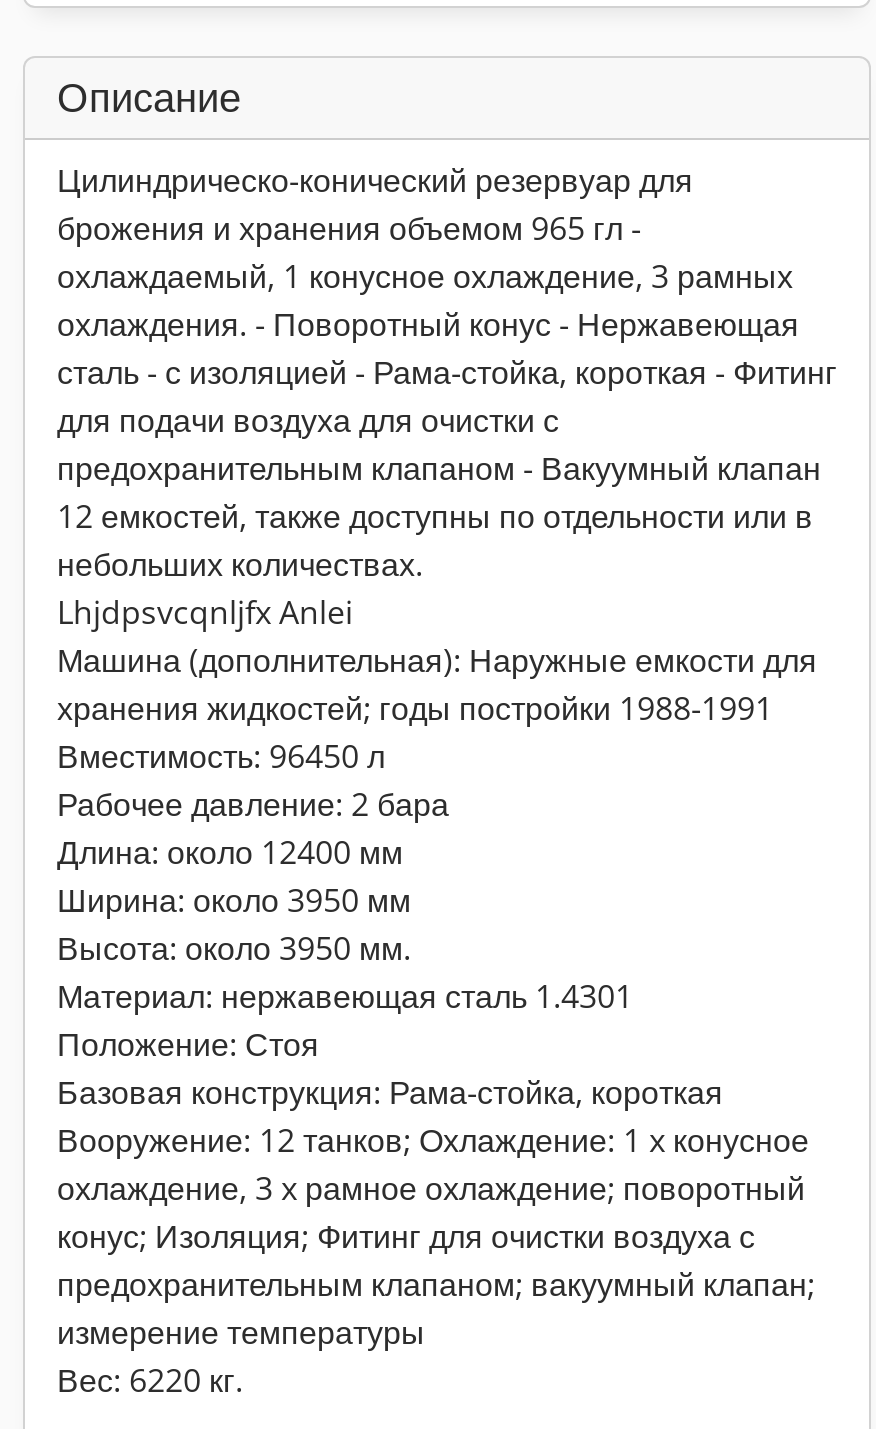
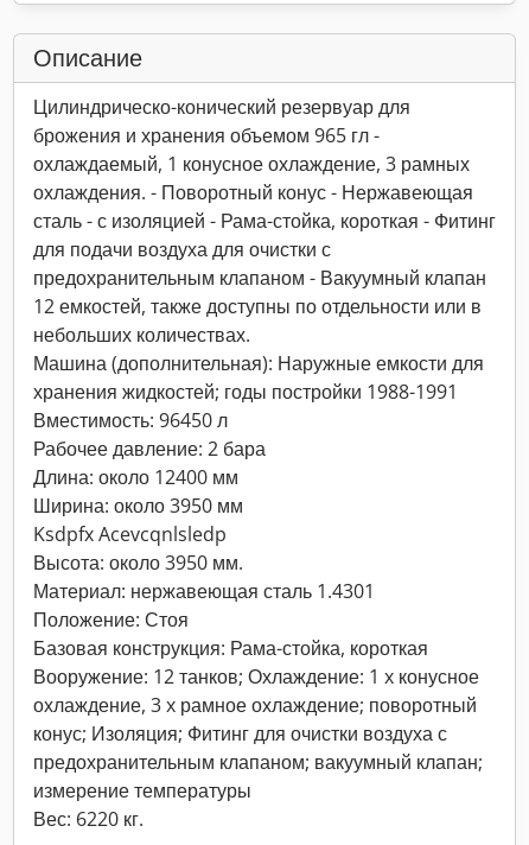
[57,590,353,634] Lhjdpsvcqnljfx Anlei -> none
moved [57,638,817,922] -> [33,350,484,519]: Машина (дополнительная): Наружные емкости для | хранения жидкостей; годы постройки 1988-1991 | Вместимость: 96450 л | Рабочее давление: 2 бара | Длина: около 12400 мм | Ширина: около 3950 мм
none -> [33,521,227,547] Ksdpfx Acevcqnlsledp

